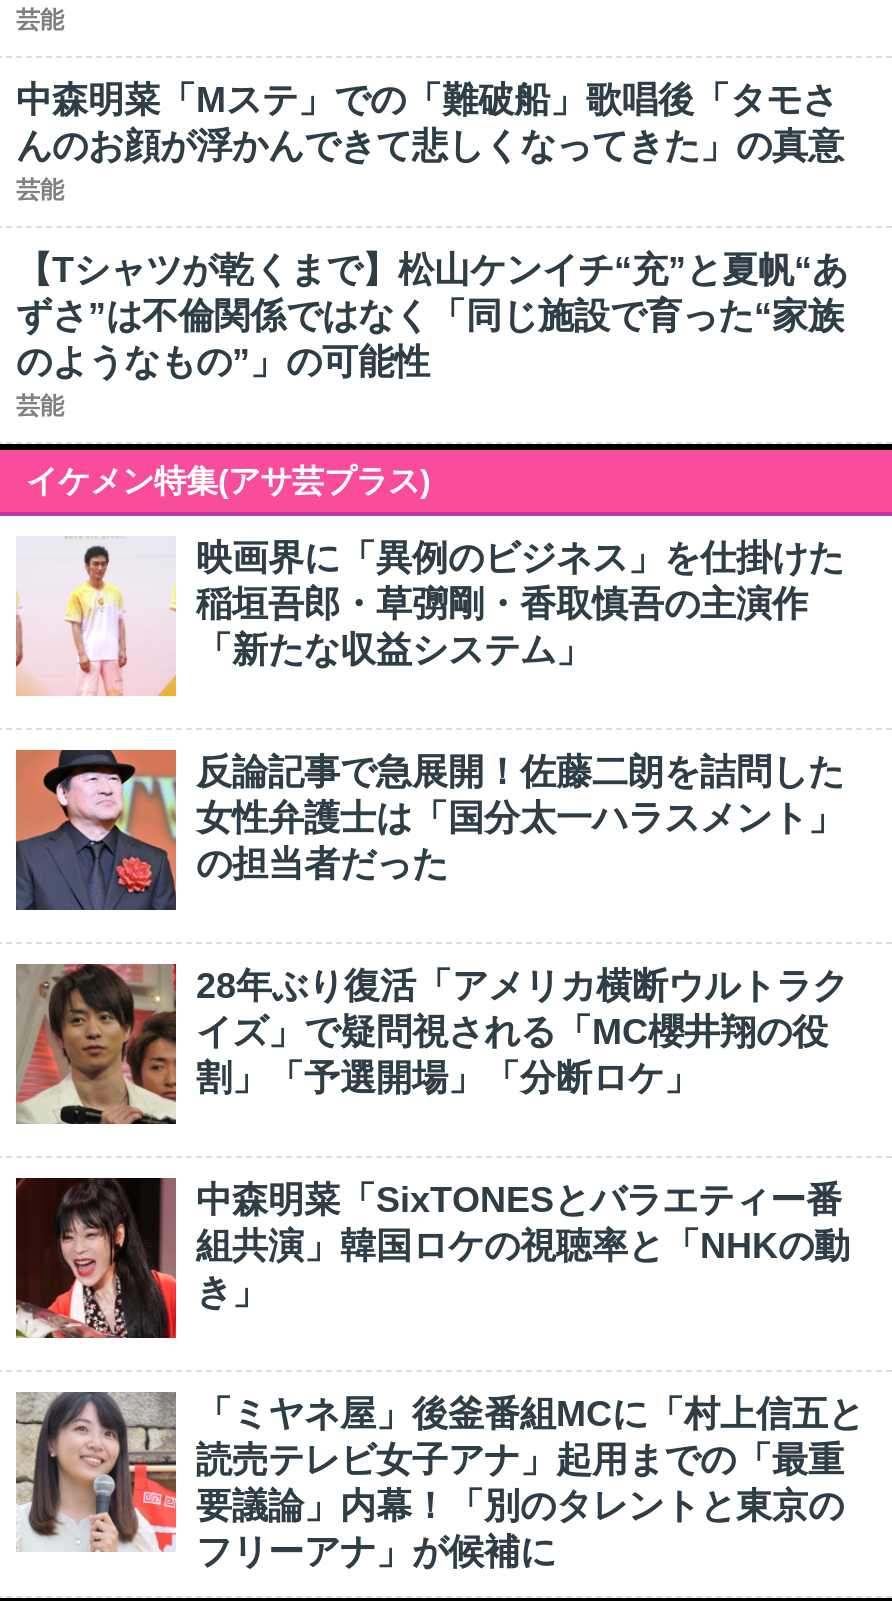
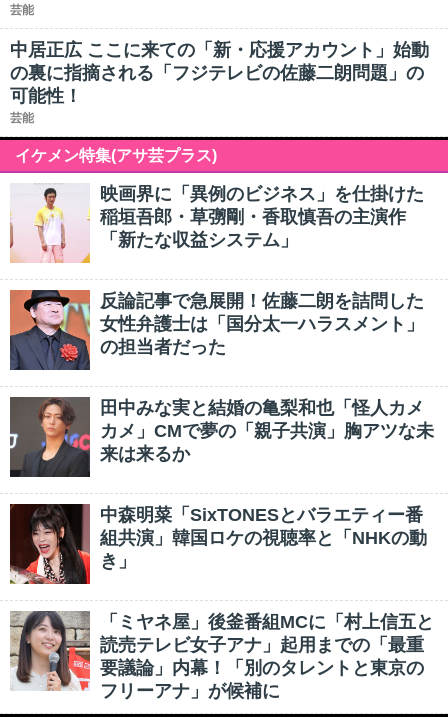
[16,80,848,382] 中森明菜「Mステ」での「難破船」歌唱後「タモさ | んのお顔が浮かんできて悲しくなってきた」の真意 | 芸能 | 【Tシャツが乾くまで】松山ケンイチ“充”と夏帆“あ | ずさ”は不倫関係ではなく「同じ施設で育った“家族 | のようなもの”」の可能性 -> [10,40,429,106] 中居正広 ここに来ての「新・応援アカウント」始動 | の裏に指摘される「フジテレビの佐藤二朗問題」の | 可能性！
[14,964,848,1126] [image] | 28年ぶり復活「アメリカ横断ウルトラク | イズ」で疑問視される「MC櫻井翔の役 | 割」「予選開場」「分断ロケ」 -> [9,397,434,478] [image] | 田中みな実と結婚の亀梨和也「怪人カメ | カメ」CMで夢の「親子共演」胸アツな未 | 来は来るか

